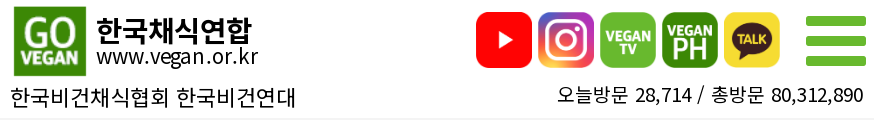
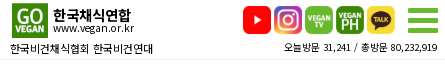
[557,80,863,108] 오늘방문 28,714 / 총방문 80,312,890 -> [283,40,436,54] 오늘방문 31,241 / 총방문 80,232,919

